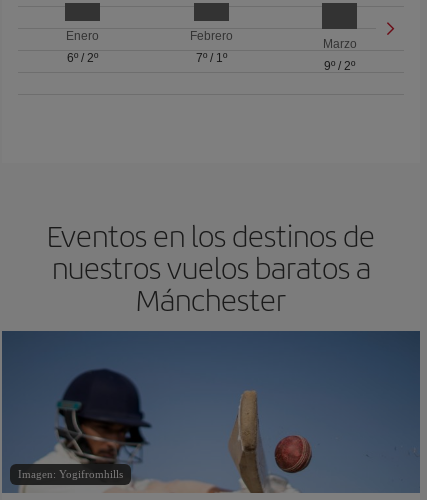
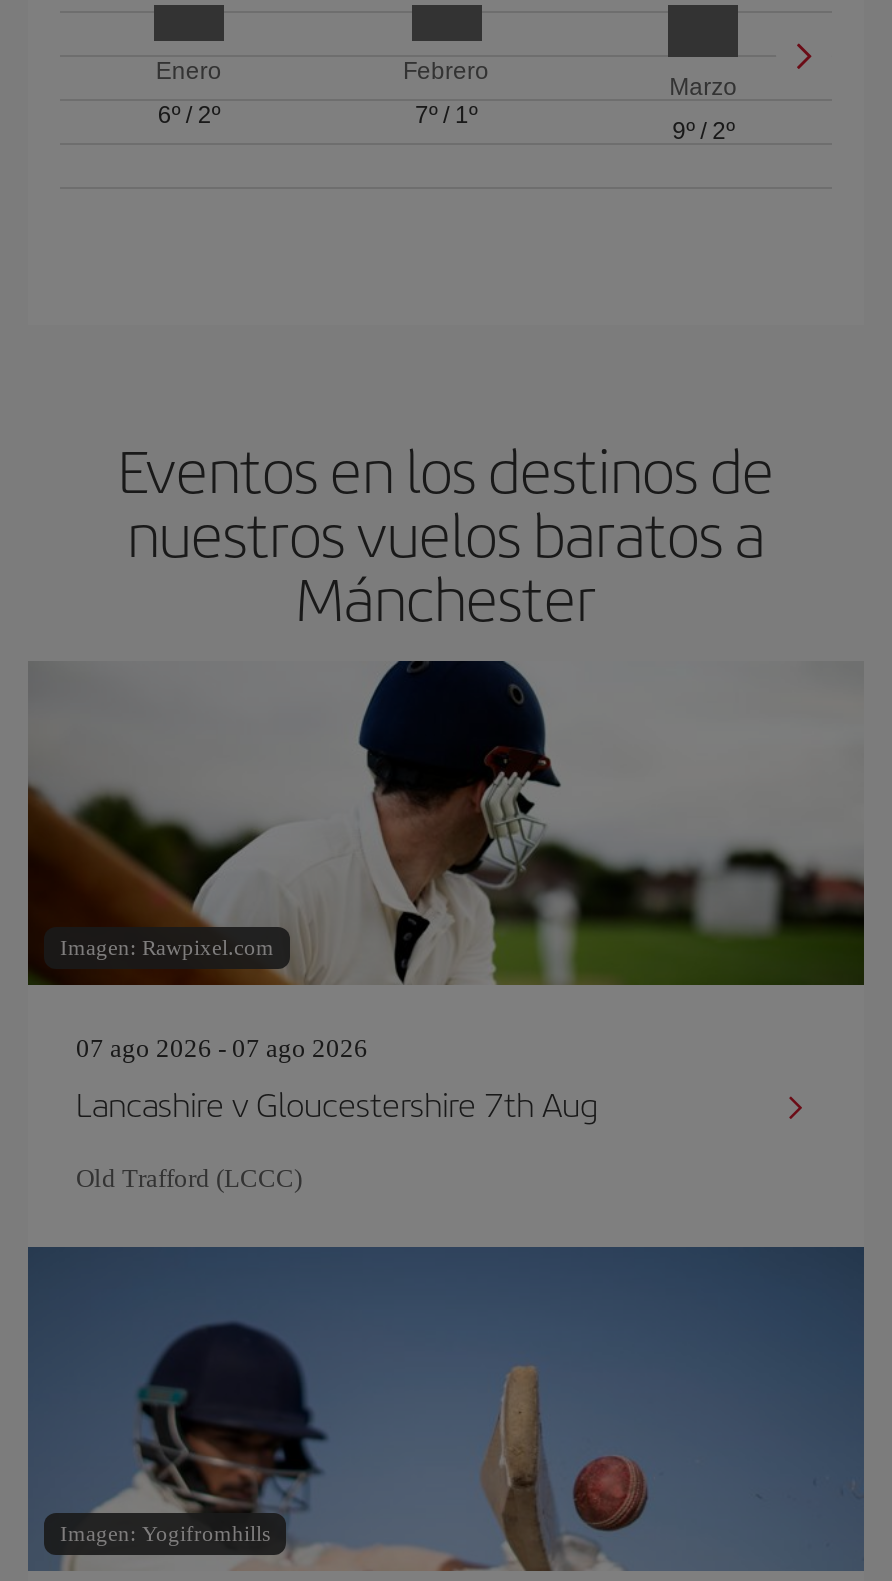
none -> [26,659,866,1193] [image] | Imagen: Rawpixel.com | 07 ago 2026 - 07 ago 2026 | Lancashire v Gloucestershire 7th Aug | Old Trafford (LCCC)

